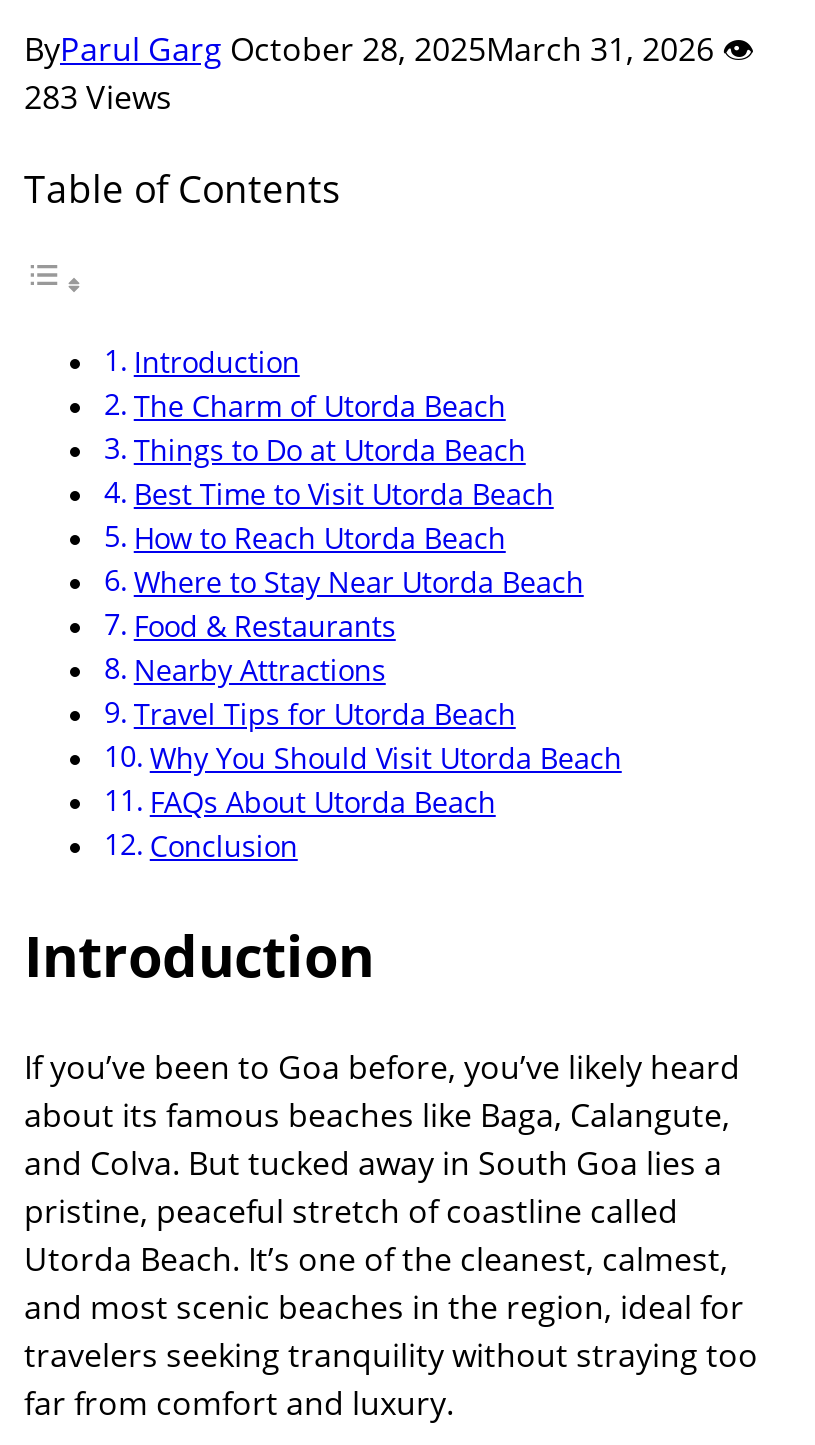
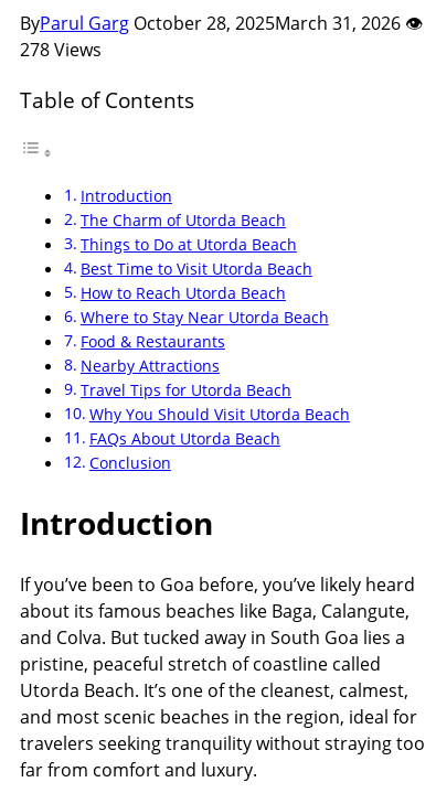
[24,76,172,120] 283 Views -> [20,38,102,62] 278 Views

